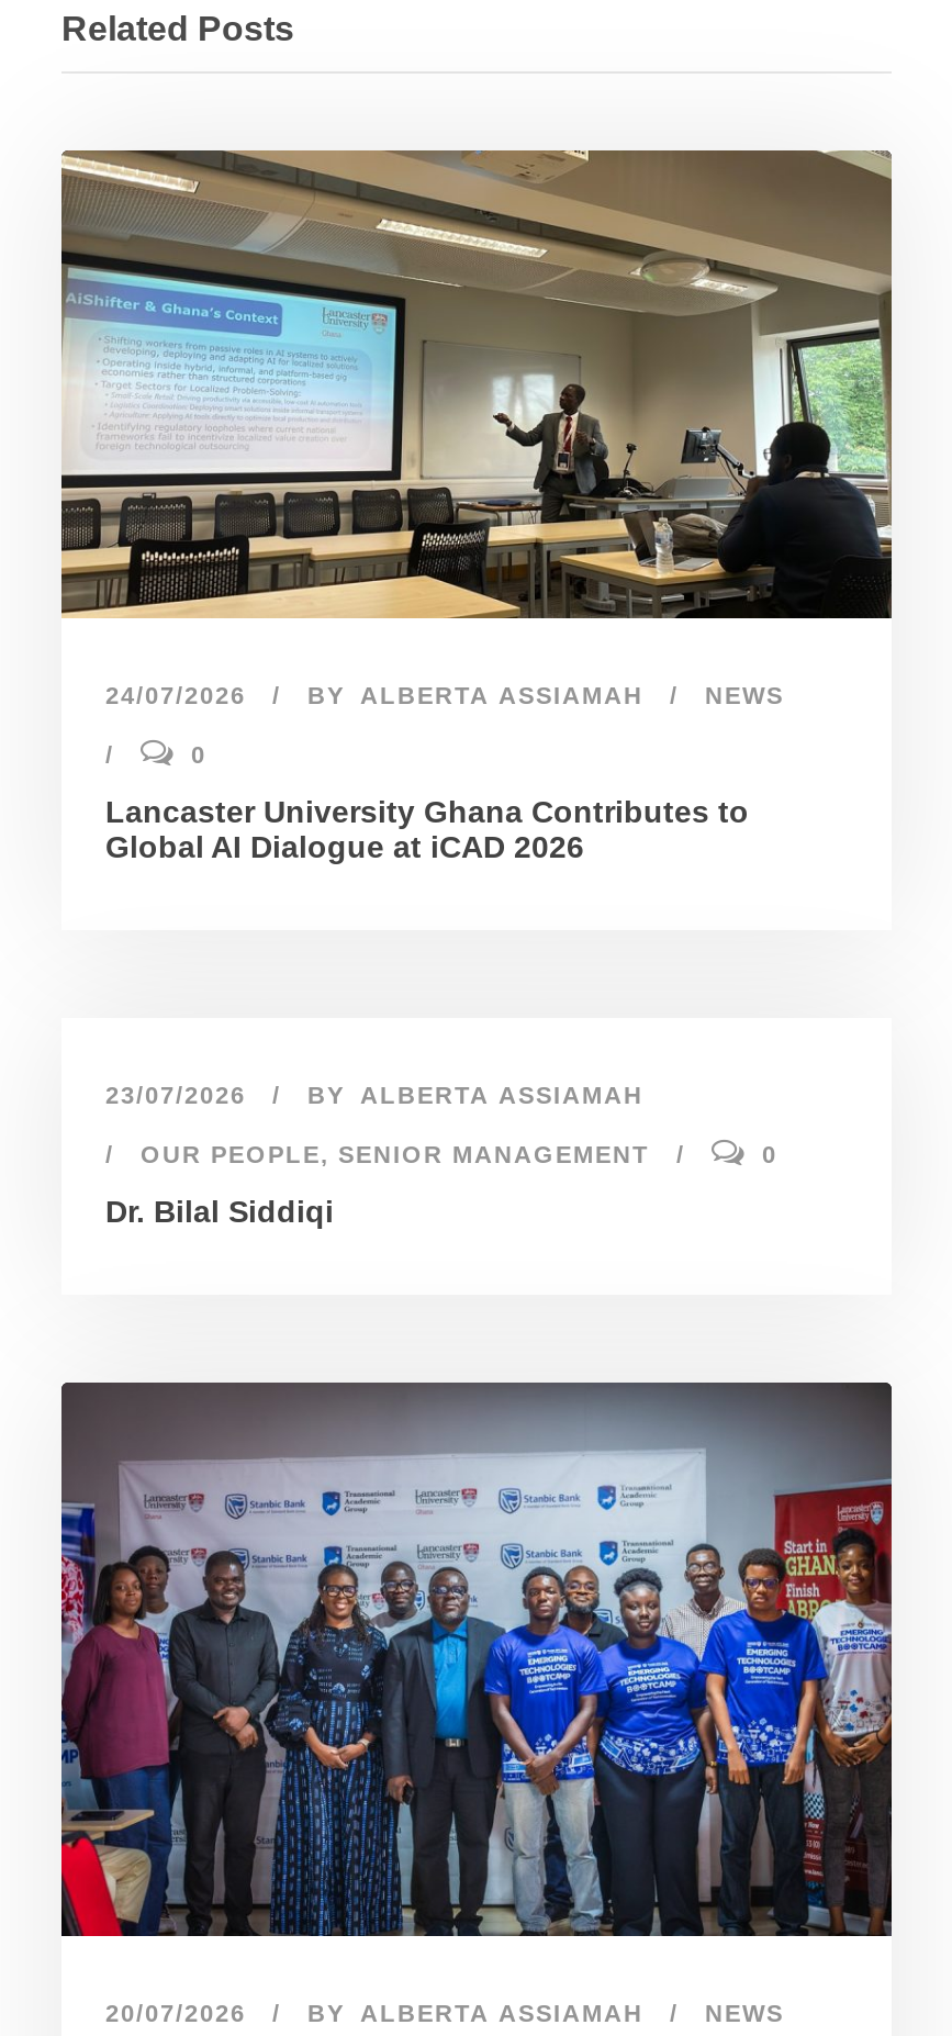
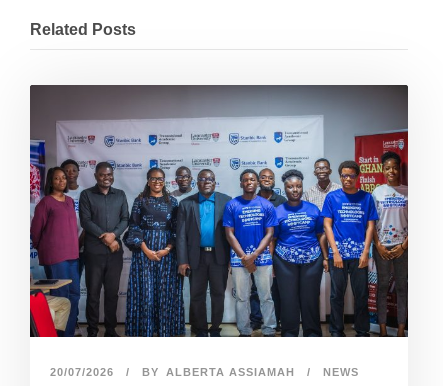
[59,150,892,865] [image] | 24/07/2026 | BY ALBERTA ASSIAMAH | NEWS | 0 | Lancaster University Ghana Contributes to | Global AI Dialogue at iCAD 2026 -> none
[105,1082,777,1229] 23/07/2026 | BY ALBERTA ASSIAMAH | OUR PEOPLE, SENIOR MANAGEMENT | 0 | Dr. Bilal Siddiqi -> none

